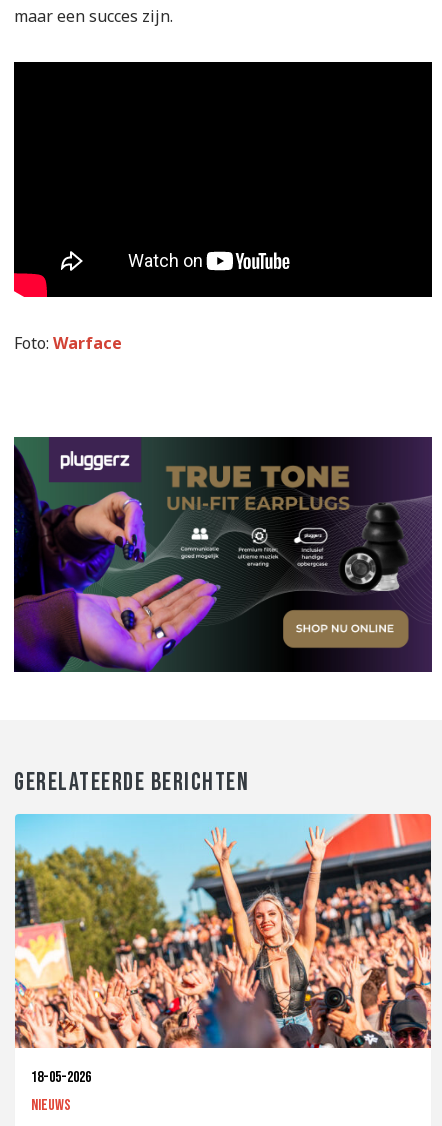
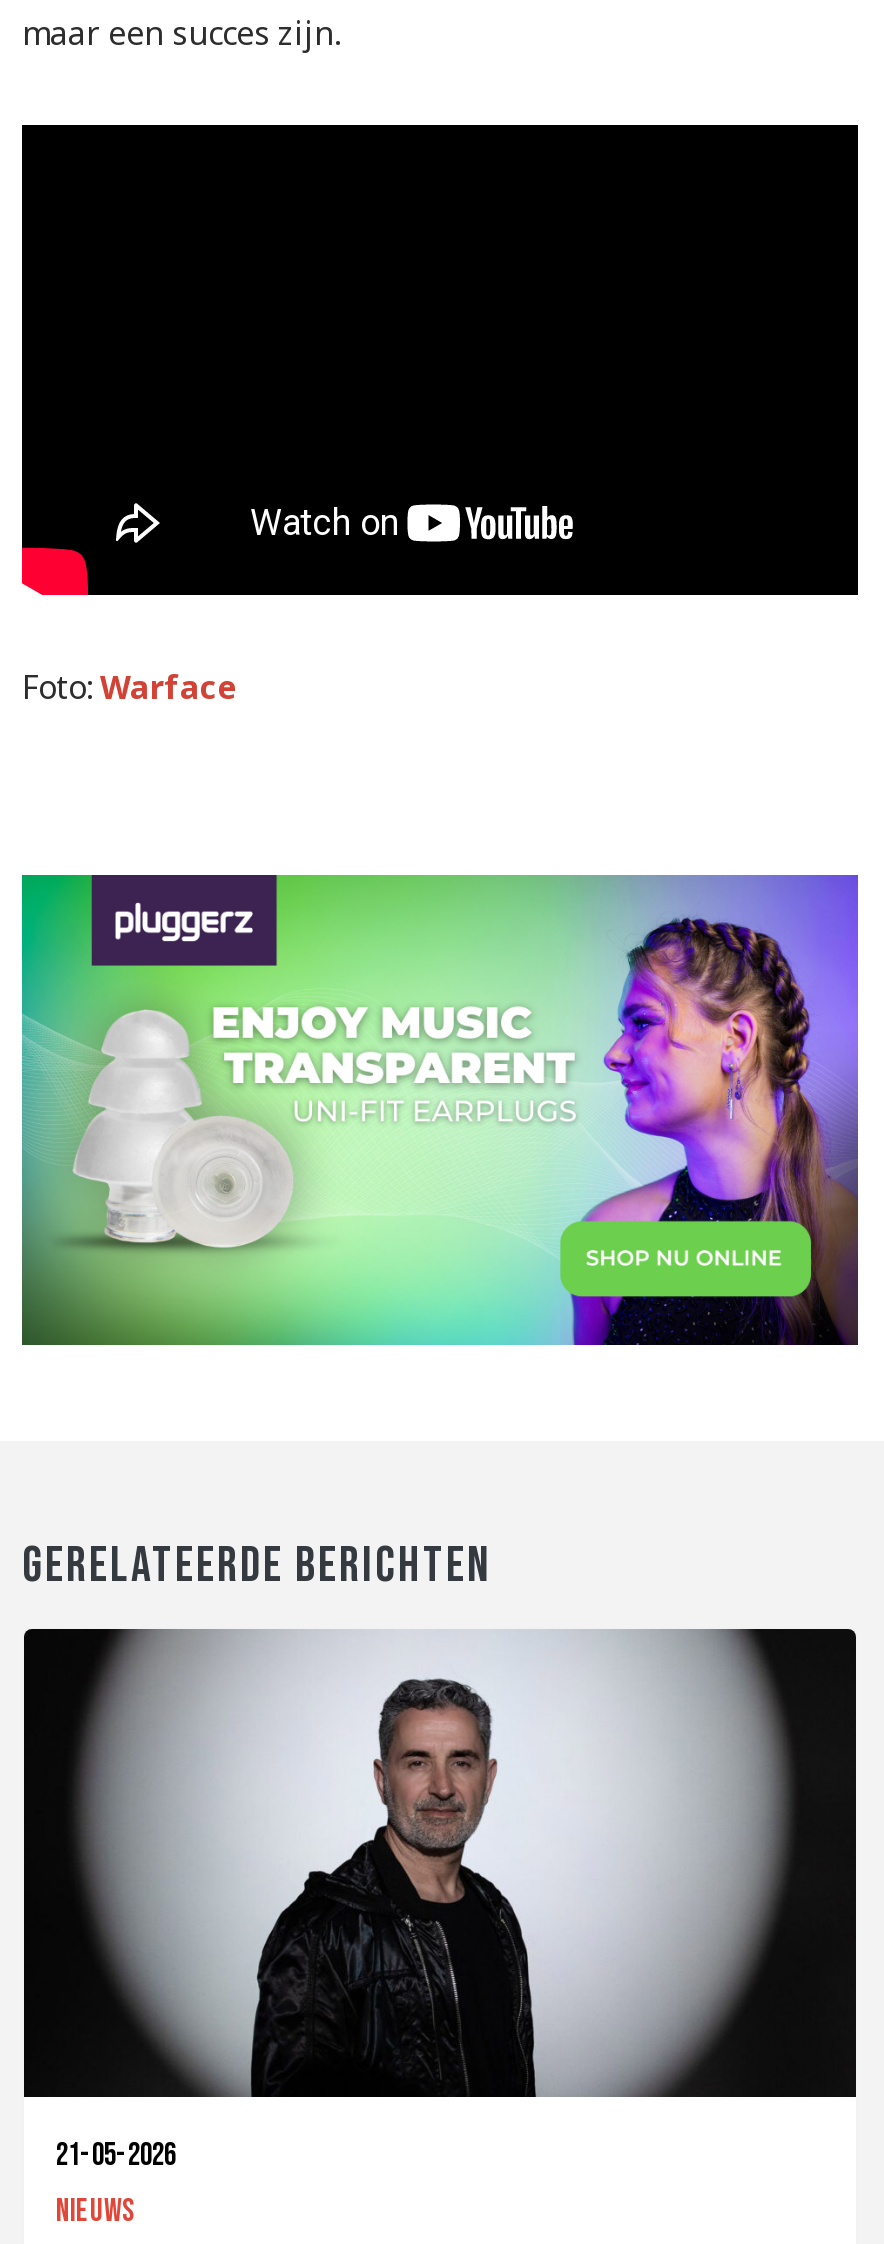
[13,436,433,673] [image] -> [20,872,860,1348] [image]
[14,813,432,1087] [image] | 18-05-2026 -> [22,1626,858,2174] [image] | 21-05-2026

